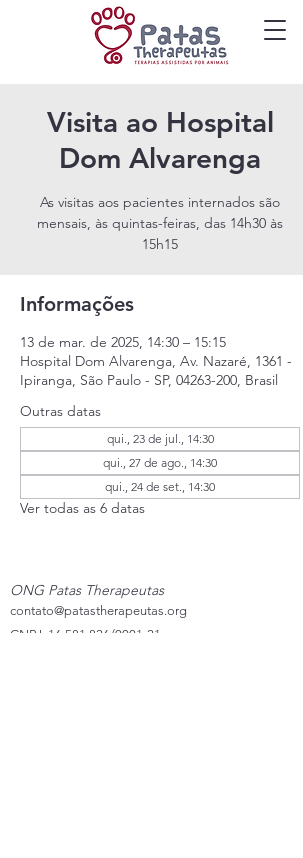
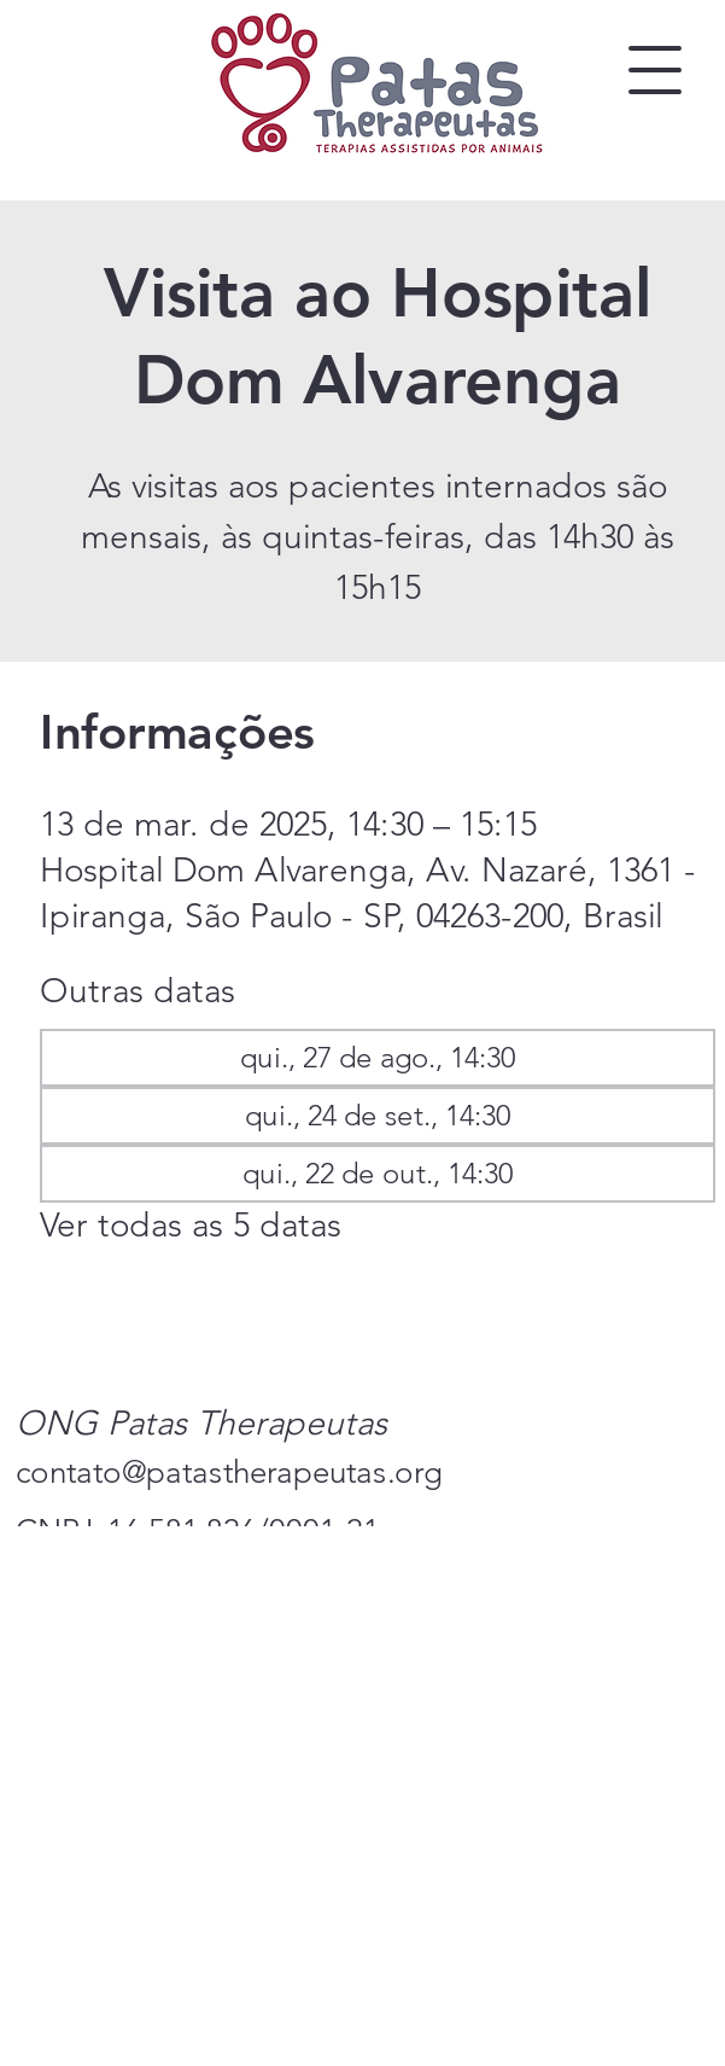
[106,431,213,446] qui., 23 de jul., 14:30 -> none
moved [103,455,217,494] -> [240,1038,515,1133]: qui., 27 de ago., 14:30 | qui., 24 de set., 14:30
[20,499,145,517] Ver todas as 6 datas -> [40,1154,513,1246] qui., 22 de out., 14:30 | Ver todas as 5 datas

